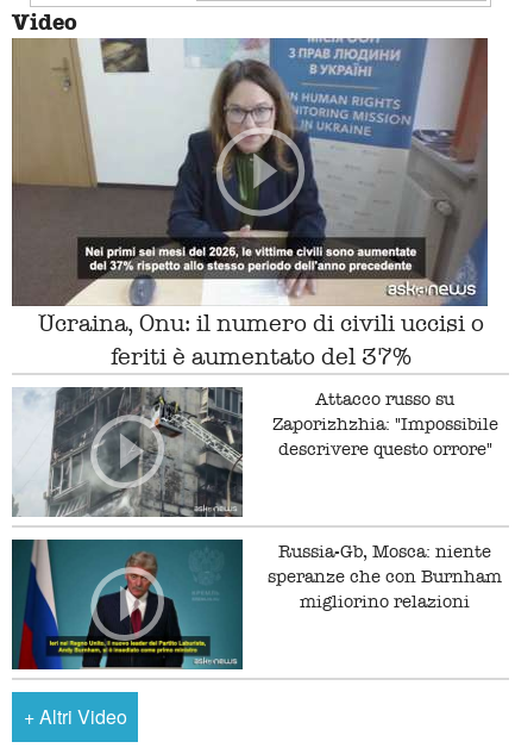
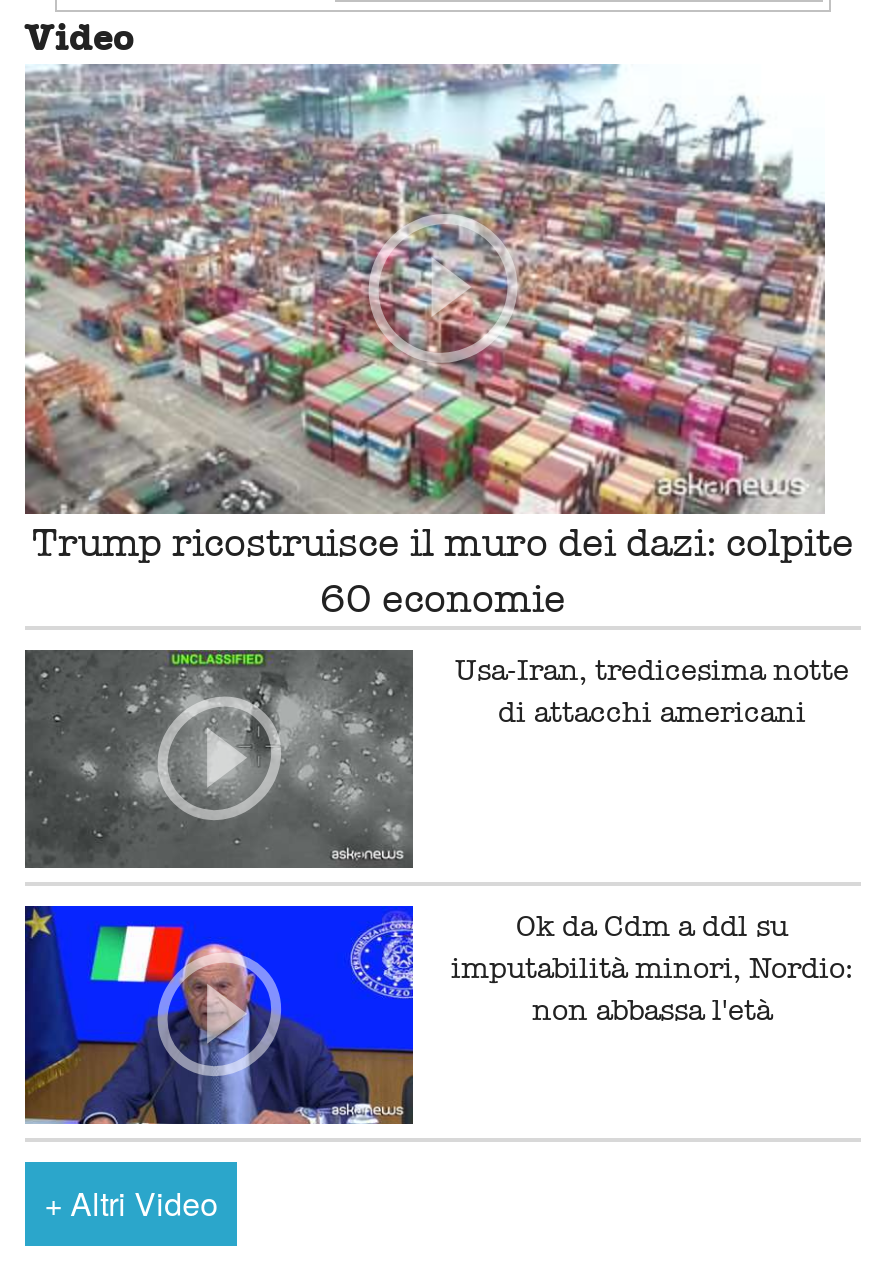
[11,37,489,370] [image] | Ucraina, Onu: il numero di civili uccisi o | feriti è aumentato del 37% -> [25,64,854,621] [image] | Trump ricostruisce il muro dei dazi: colpite | 60 economie
[12,387,498,517] [image] | Attacco russo su | Zaporizhzhia: "Impossibile | descrivere questo orrore" -> [23,648,849,868] [image] | Usa-Iran, tredicesima notte | di attacchi americani
[12,538,502,671] [image] | Russia-Gb, Mosca: niente | speranze che con Burnham | migliorino relazioni -> [23,904,853,1126] [image] | Ok da Cdm a ddl su | imputabilità minori, Nordio: | non abbassa l'età

